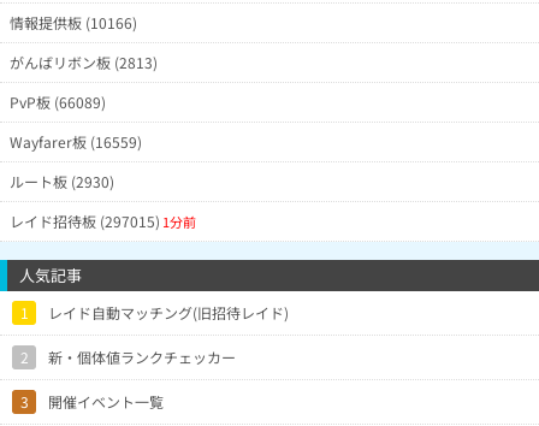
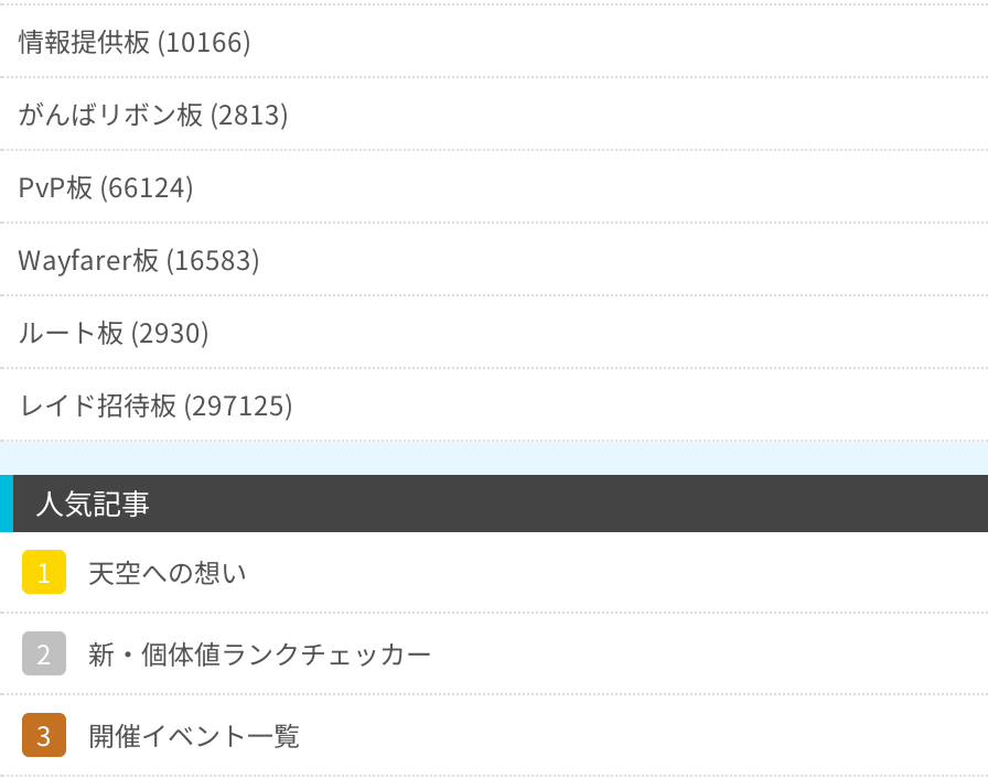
[10,91,106,112] PvP板 (66089) -> [18,166,194,204] PvP板 (66124)
[10,131,142,152] Wayfarer板 (16559) -> [18,239,260,277] Wayfarer板 (16583)
[10,211,196,231] レイド招待板 (297015) 1分前 -> [18,385,293,422] レイド招待板 (297125)
[48,302,289,323] レイド自動マッチング(旧招待レイド) -> [88,552,247,589] 天空への想い

